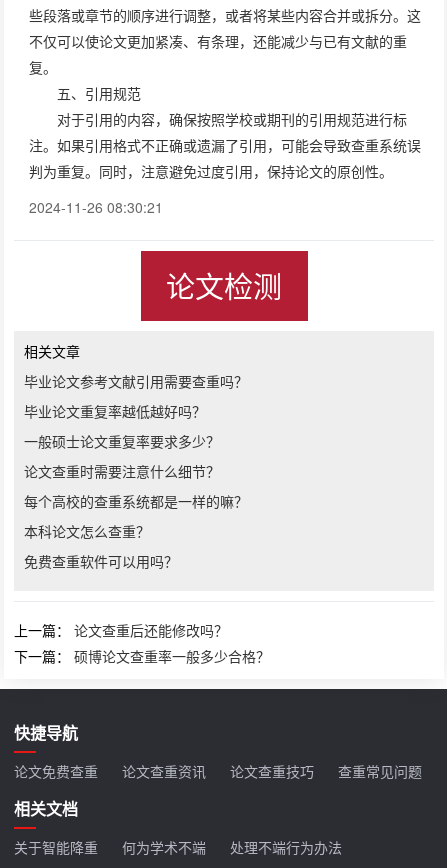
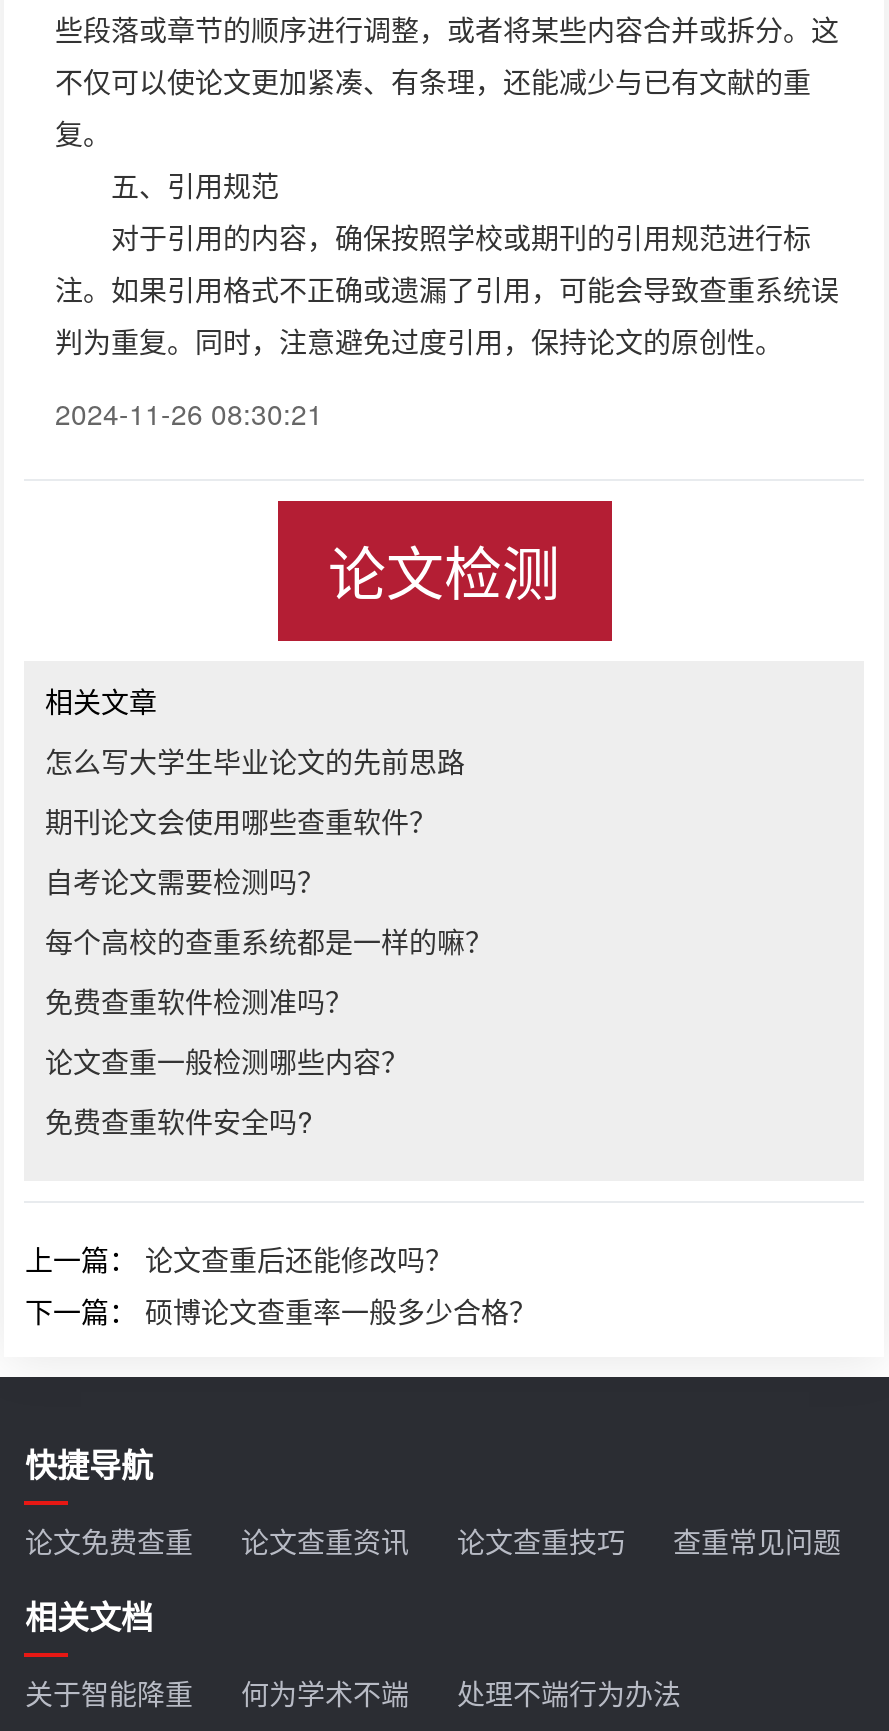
[24,371,248,481] 毕业论文参考文献引用需要查重吗？ | 毕业论文重复率越低越好吗？ | 一般硕士论文重复率要求多少？ | 论文查重时需要注意什么细节？ -> [45,741,465,901] 怎么写大学生毕业论文的先前思路 | 期刊论文会使用哪些查重软件？ | 自考论文需要检测吗？
moved [24,491,248,511] -> [45,921,493,961]: 每个高校的查重系统都是一样的嘛？
[24,521,178,571] 本科论文怎么查重？ | 免费查重软件可以用吗？ -> [45,981,409,1141] 免费查重软件检测准吗？ | 论文查重一般检测哪些内容？ | 免费查重软件安全吗?

